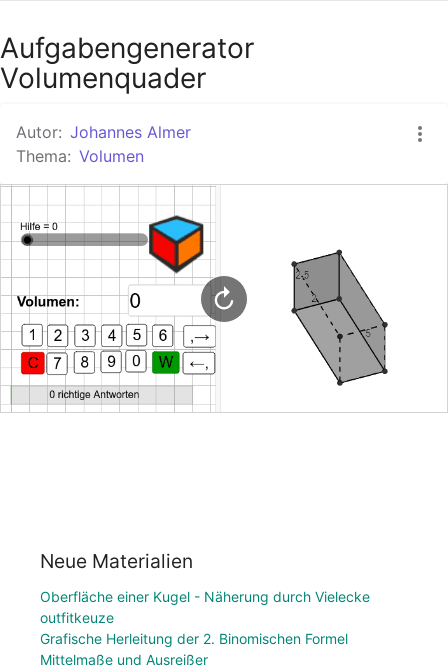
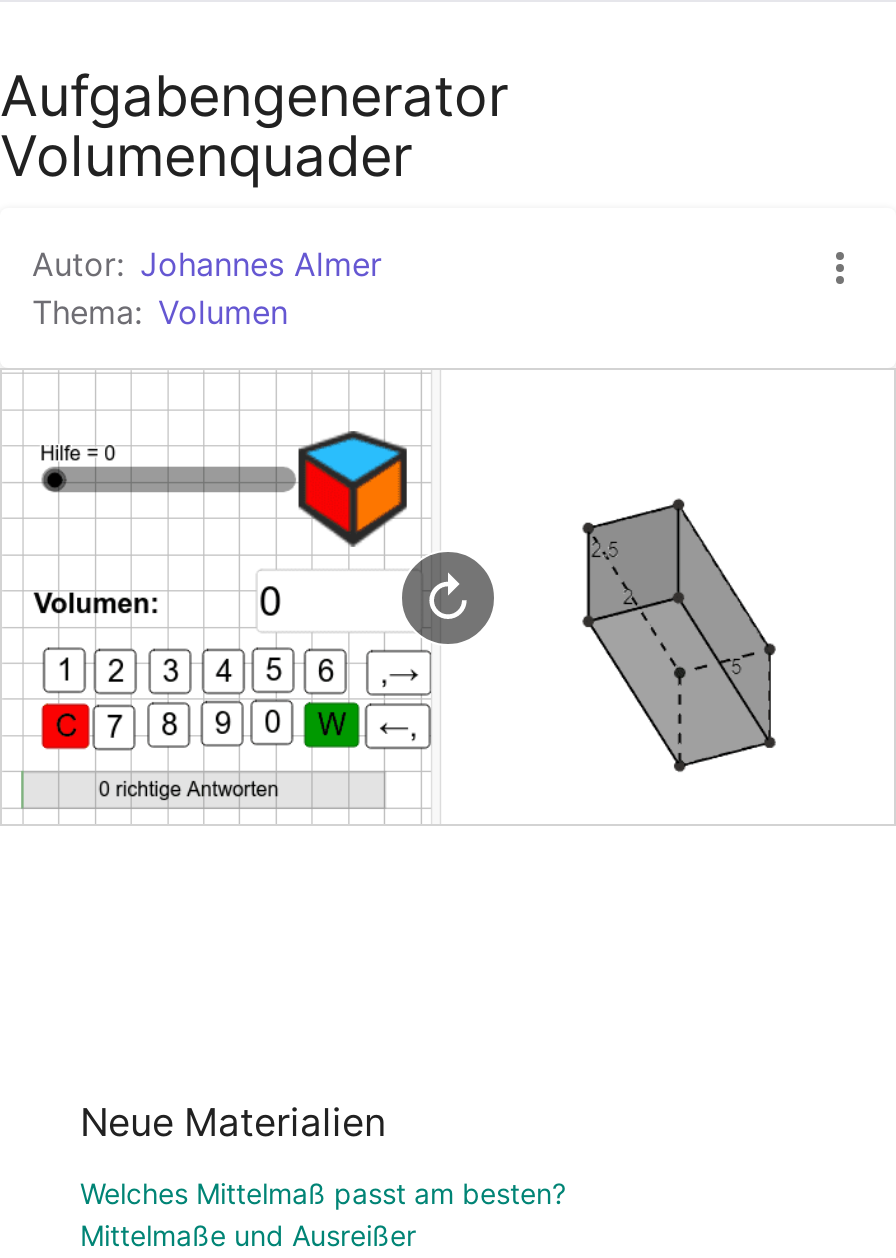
[40,588,370,647] Oberfläche einer Kugel - Näherung durch Vielecke | outfitkeuze | Grafische Herleitung der 2. Binomischen Formel -> [80,1176,566,1210] Welches Mittelmaß passt am besten?

